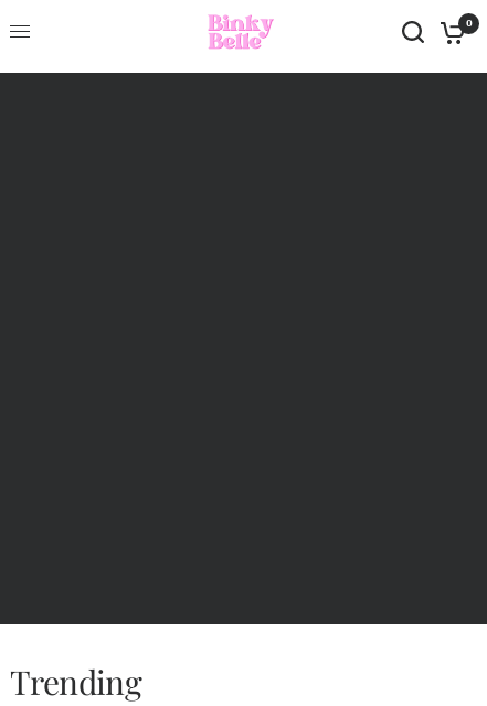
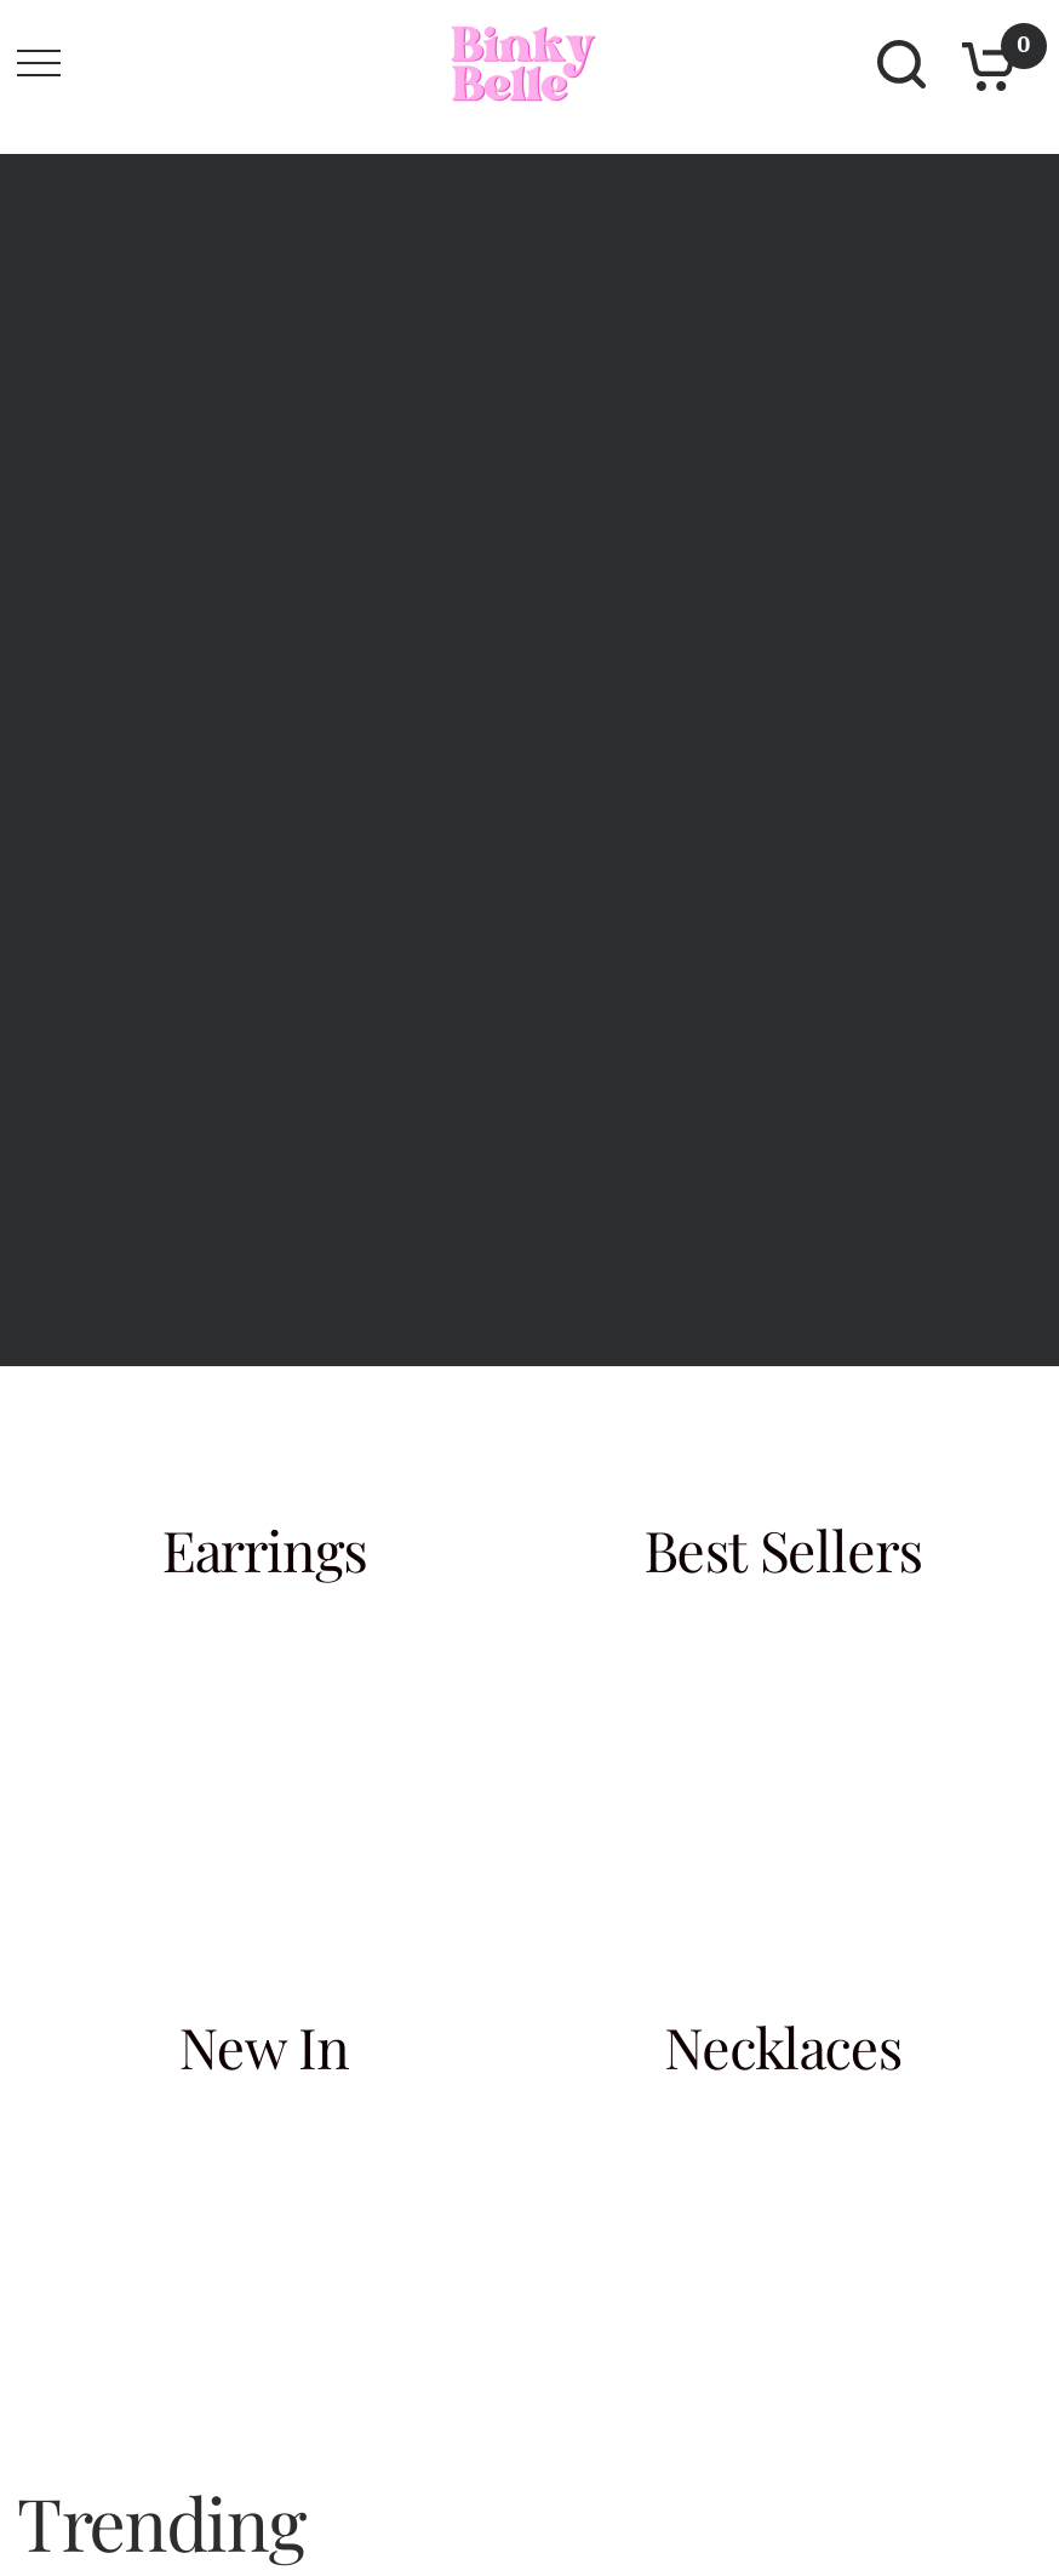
none -> [162,1512,921,1587] Earrings | Best Sellers
none -> [179,2009,901,2084] New In | Necklaces

